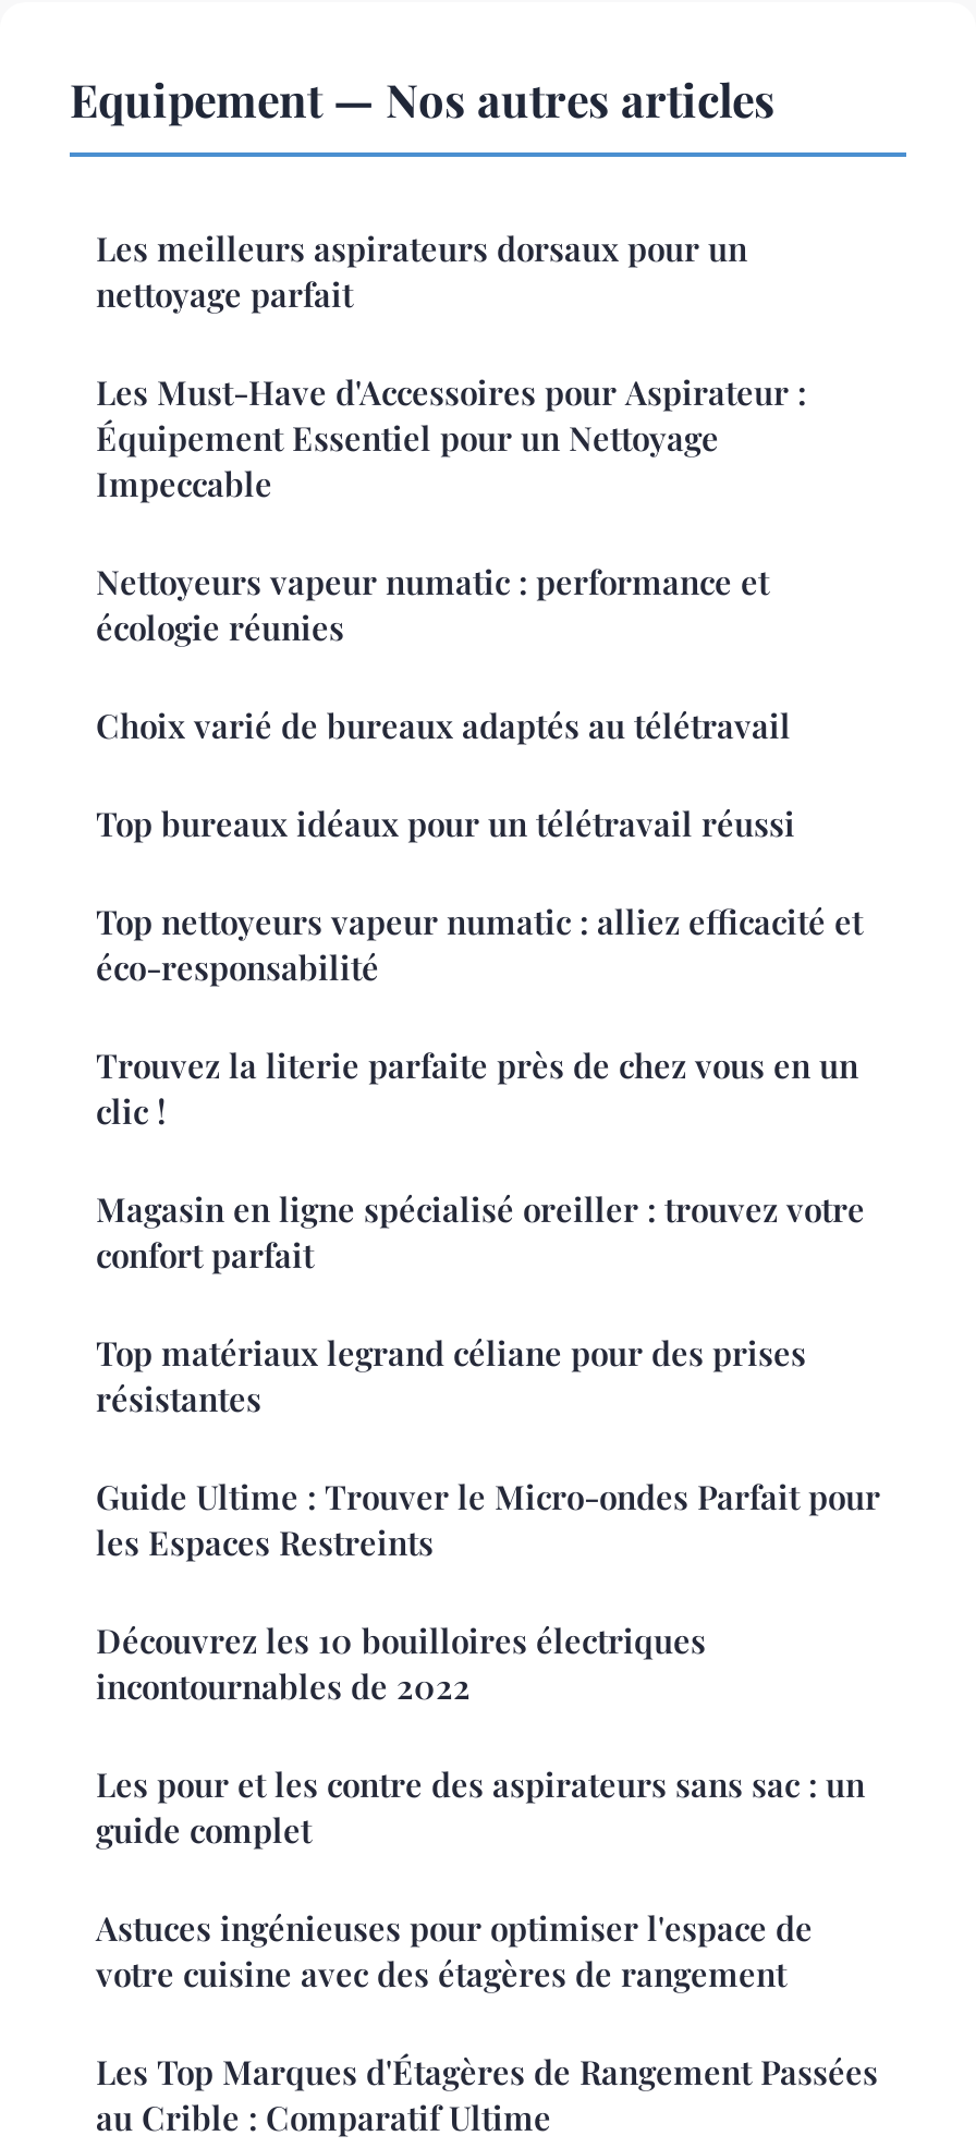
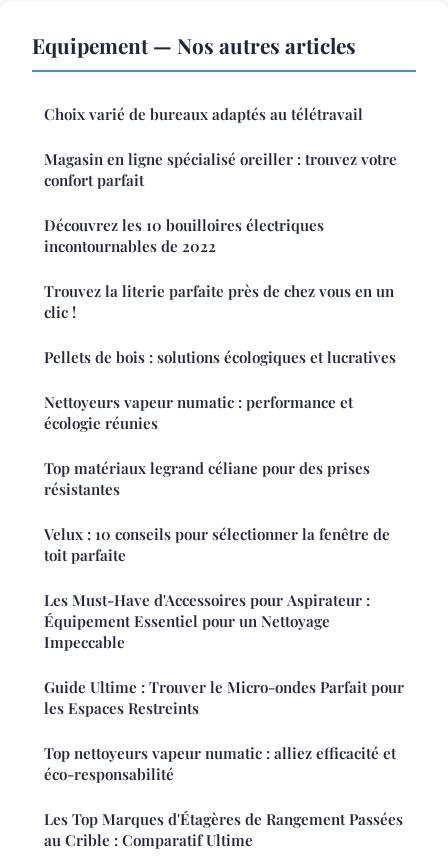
[96,225,747,315] Les meilleurs aspirateurs dorsaux pour un | nettoyage parfait -> [44,346,396,564] Pellets de bois : solutions écologiques et lucratives | Velux : 10 conseils pour sélectionner la fenêtre de | toit parfaite
moved [96,369,806,504] -> [44,589,370,651]: Les Must-Have d'Accessoires pour Aspirateur : | Équipement Essentiel pour un Nettoyage | Impeccable
moved [96,559,806,1419] -> [44,391,370,498]: Nettoyeurs vapeur numatic : performance et | écologie réunies | Top matériaux legrand céliane pour des prises | résistantes
moved [96,703,865,1276] -> [44,103,397,189]: Choix varié de bureaux adaptés au télétravail | Magasin en ligne spécialisé oreiller : trouvez votre | confort parfait
[96,801,795,844] Top bureaux idéaux pour un télétravail réussi -> none
moved [96,899,863,988] -> [44,742,396,783]: Top nettoyeurs vapeur numatic : alliez efficacité et | éco-responsabilité
moved [96,1042,858,1132] -> [44,280,394,321]: Trouvez la literie parfaite près de chez vous en un | clic !
moved [96,1618,706,1707] -> [44,214,324,255]: Découvrez les 10 bouilloires électriques | incontournables de 2022
[96,1761,865,1994] Les pour et les contre des aspirateurs sans sac : un | guide complet | Astuces ingénieuses pour optimiser l'espace de | votre cuisine avec des étagères de rangement -> none

